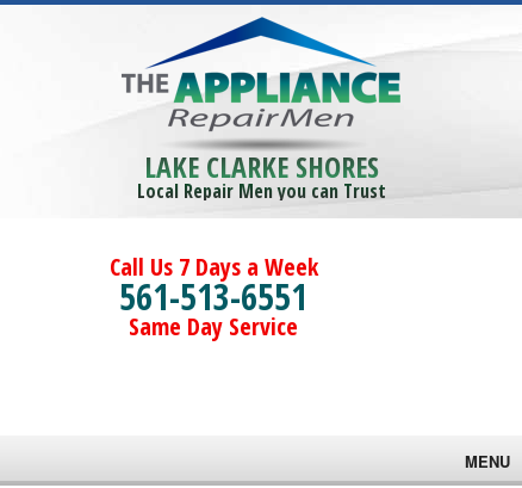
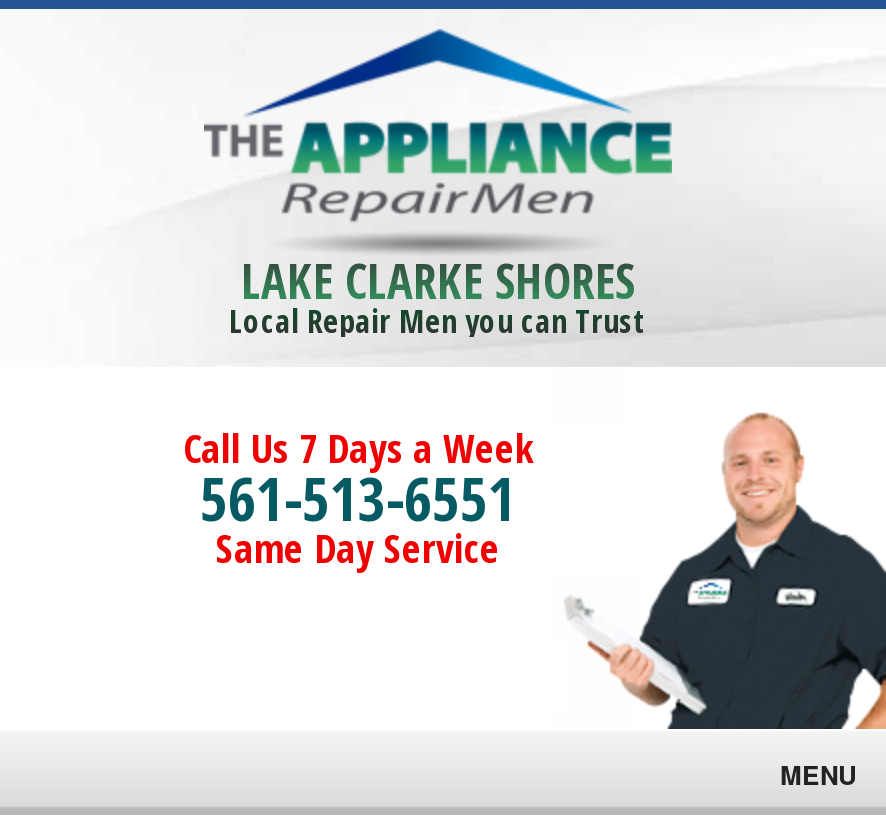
none -> [566,411,880,731] [image]

